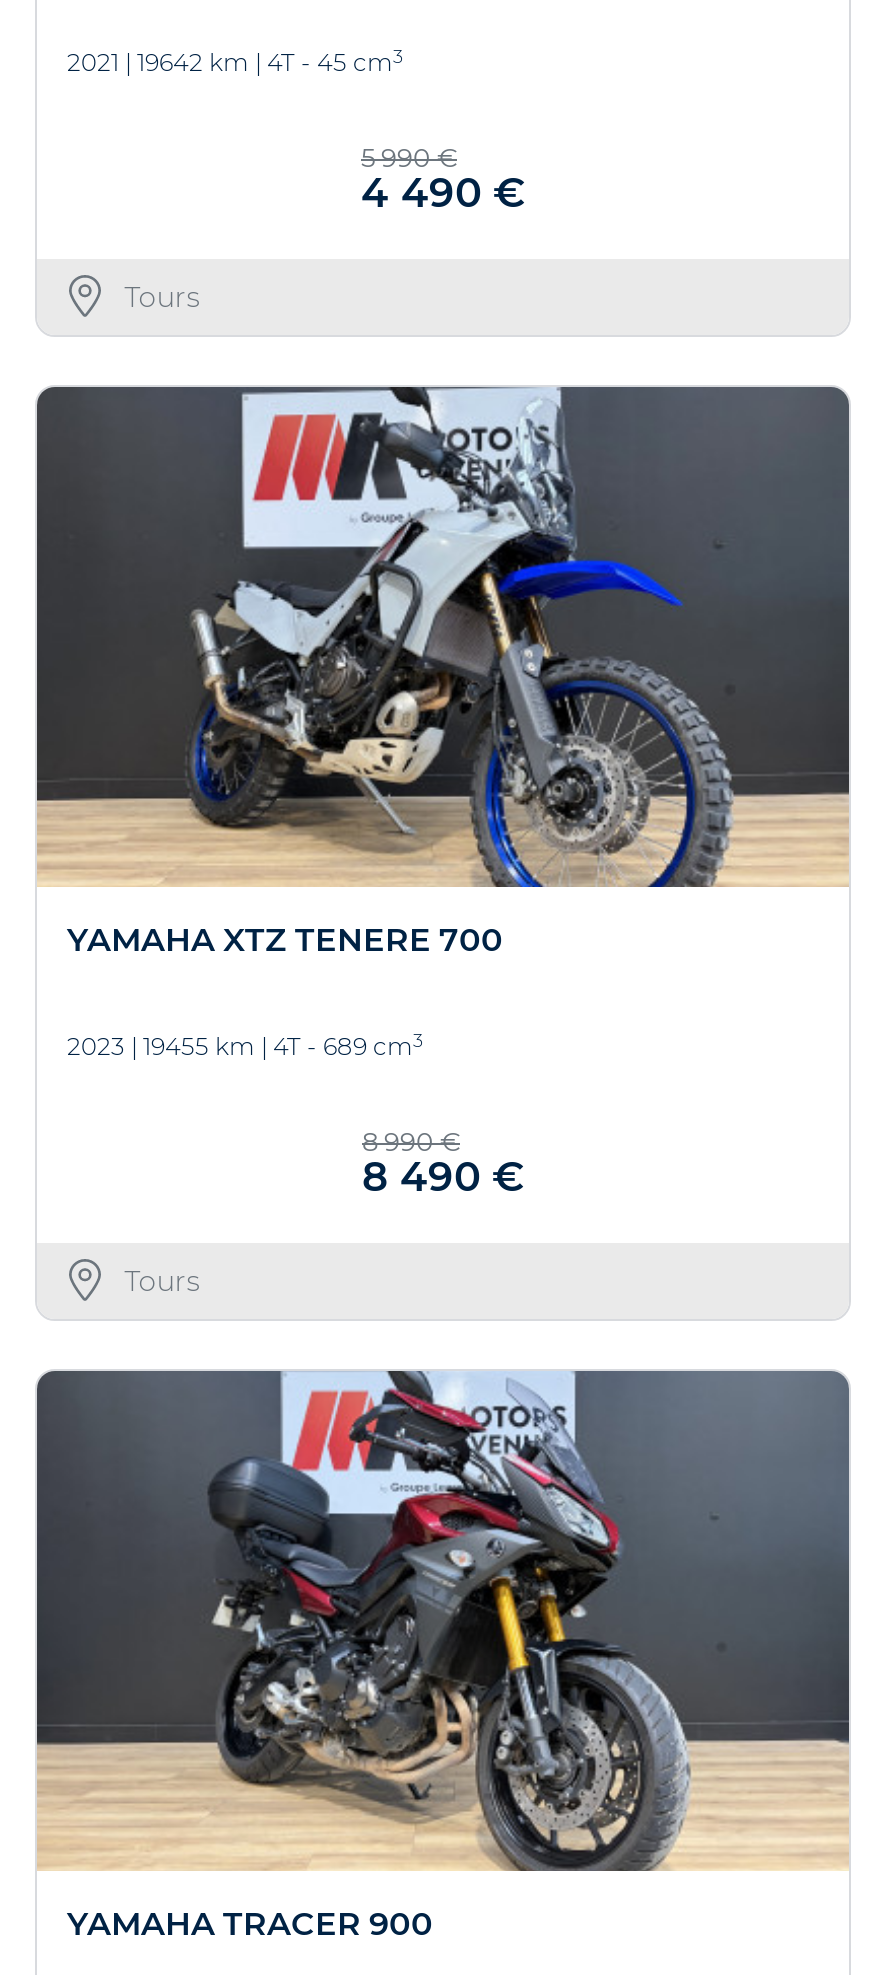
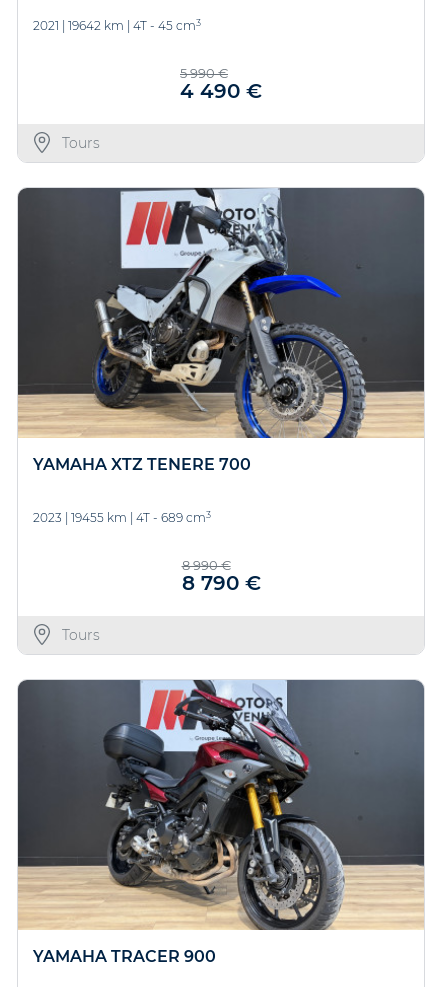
[362,1153,524,1201] 8 490 € -> [181,571,260,595] 8 790 €

